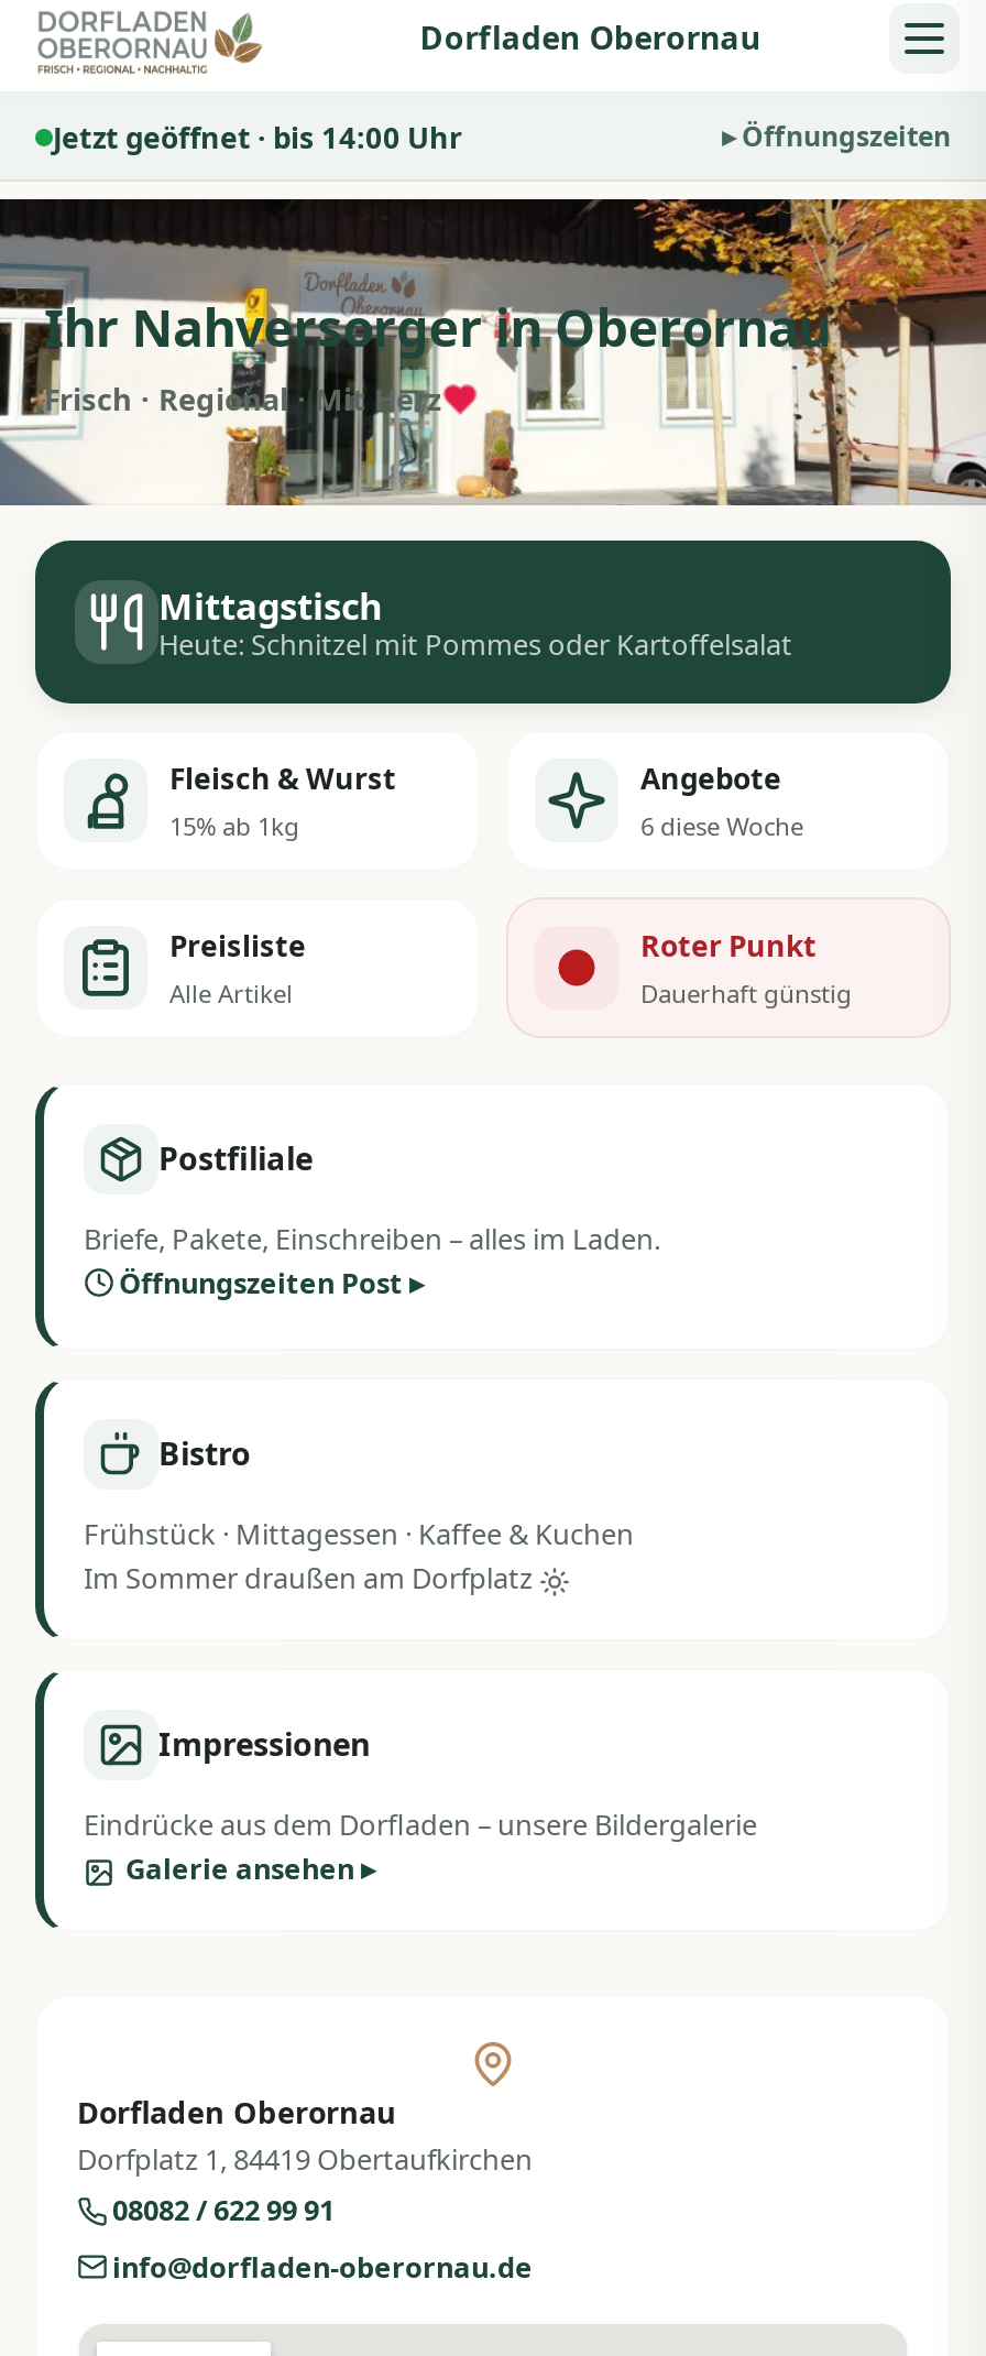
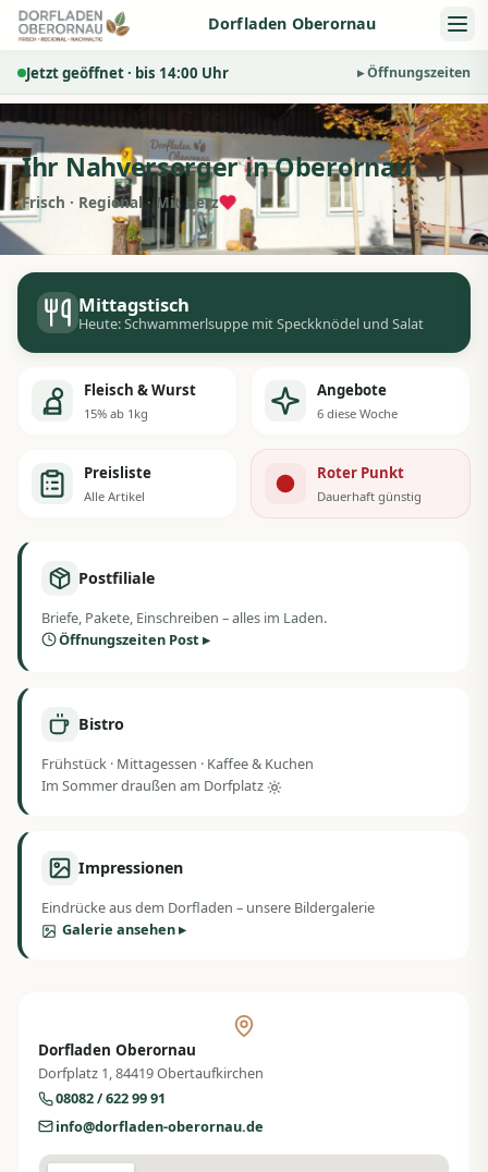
[158,623,792,663] Heute: Schnitzel mit Pommes oder Kartoffelsalat -> [78,313,424,333] Heute: Schwammerlsuppe mit Speckknödel und Salat

